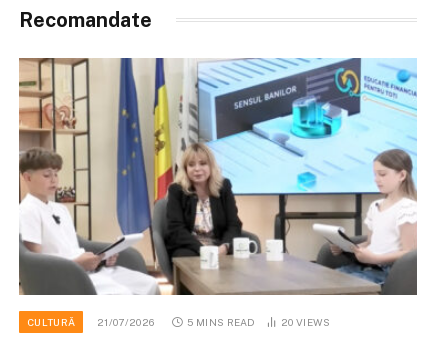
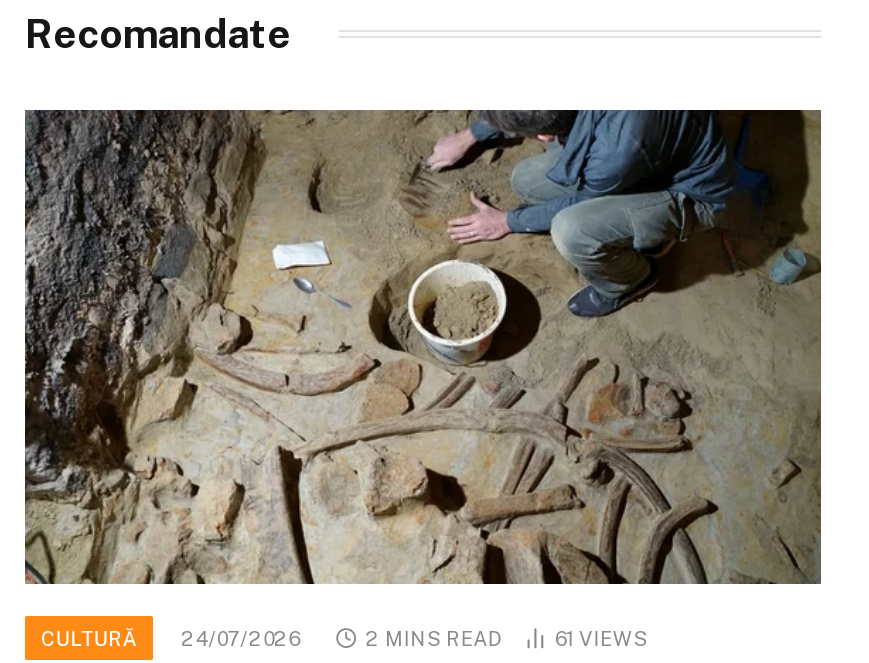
[18,57,417,328] [image] | 21/07/2026 | 5 MINS READ | 20 VIEWS -> [23,108,823,649] [image] | 24/07/2026 | 2 MINS READ | 61 VIEWS

